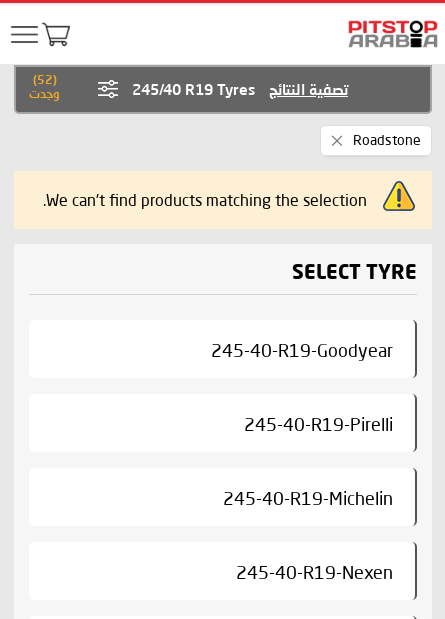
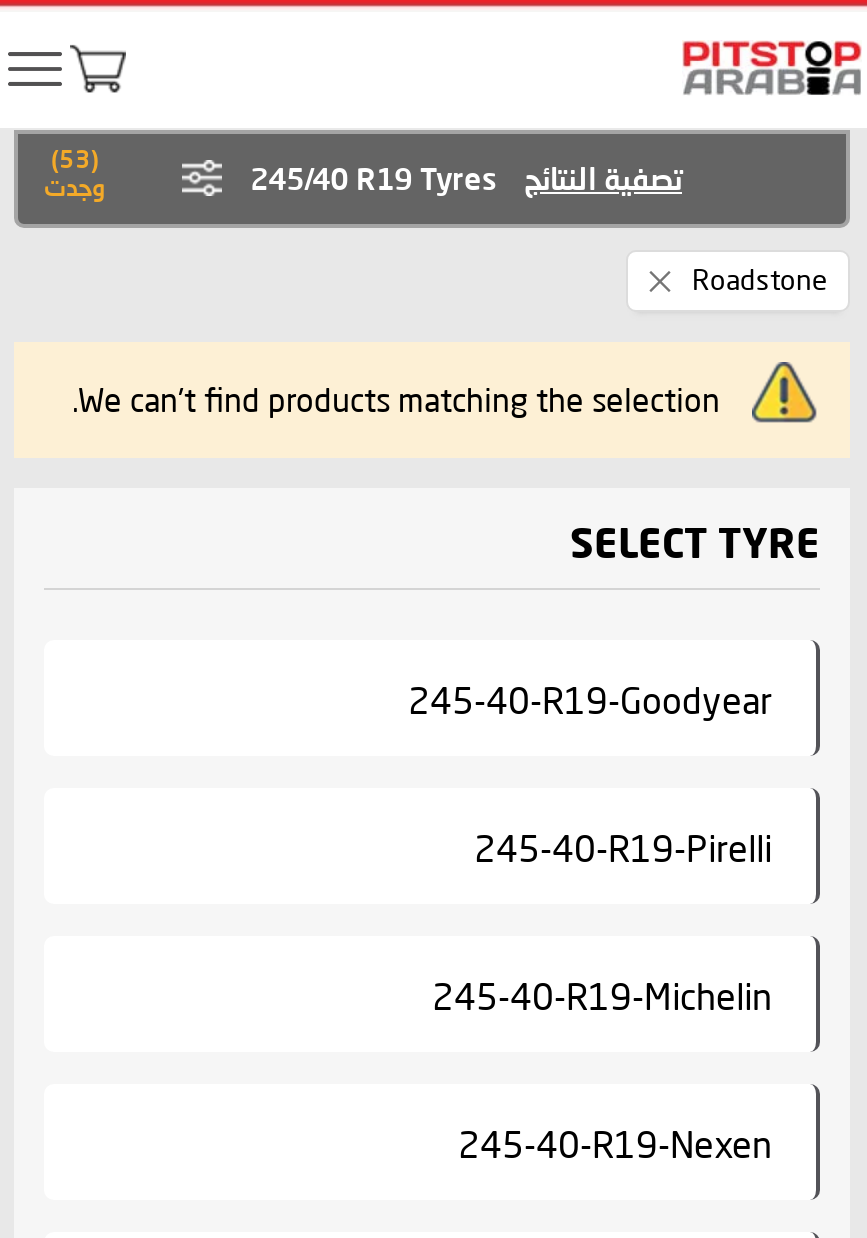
[36,75,52,87] 52 -> [59,150,91,174] 53

